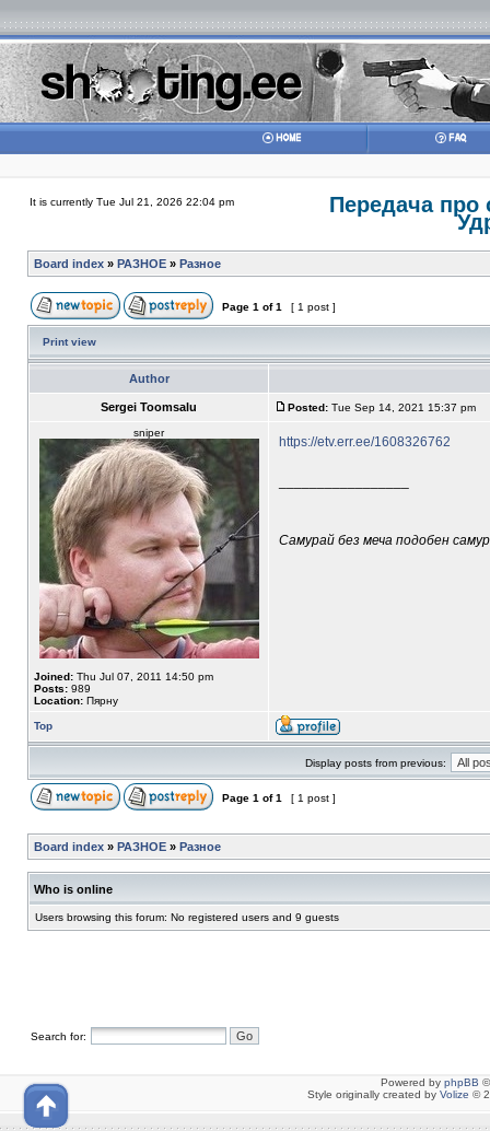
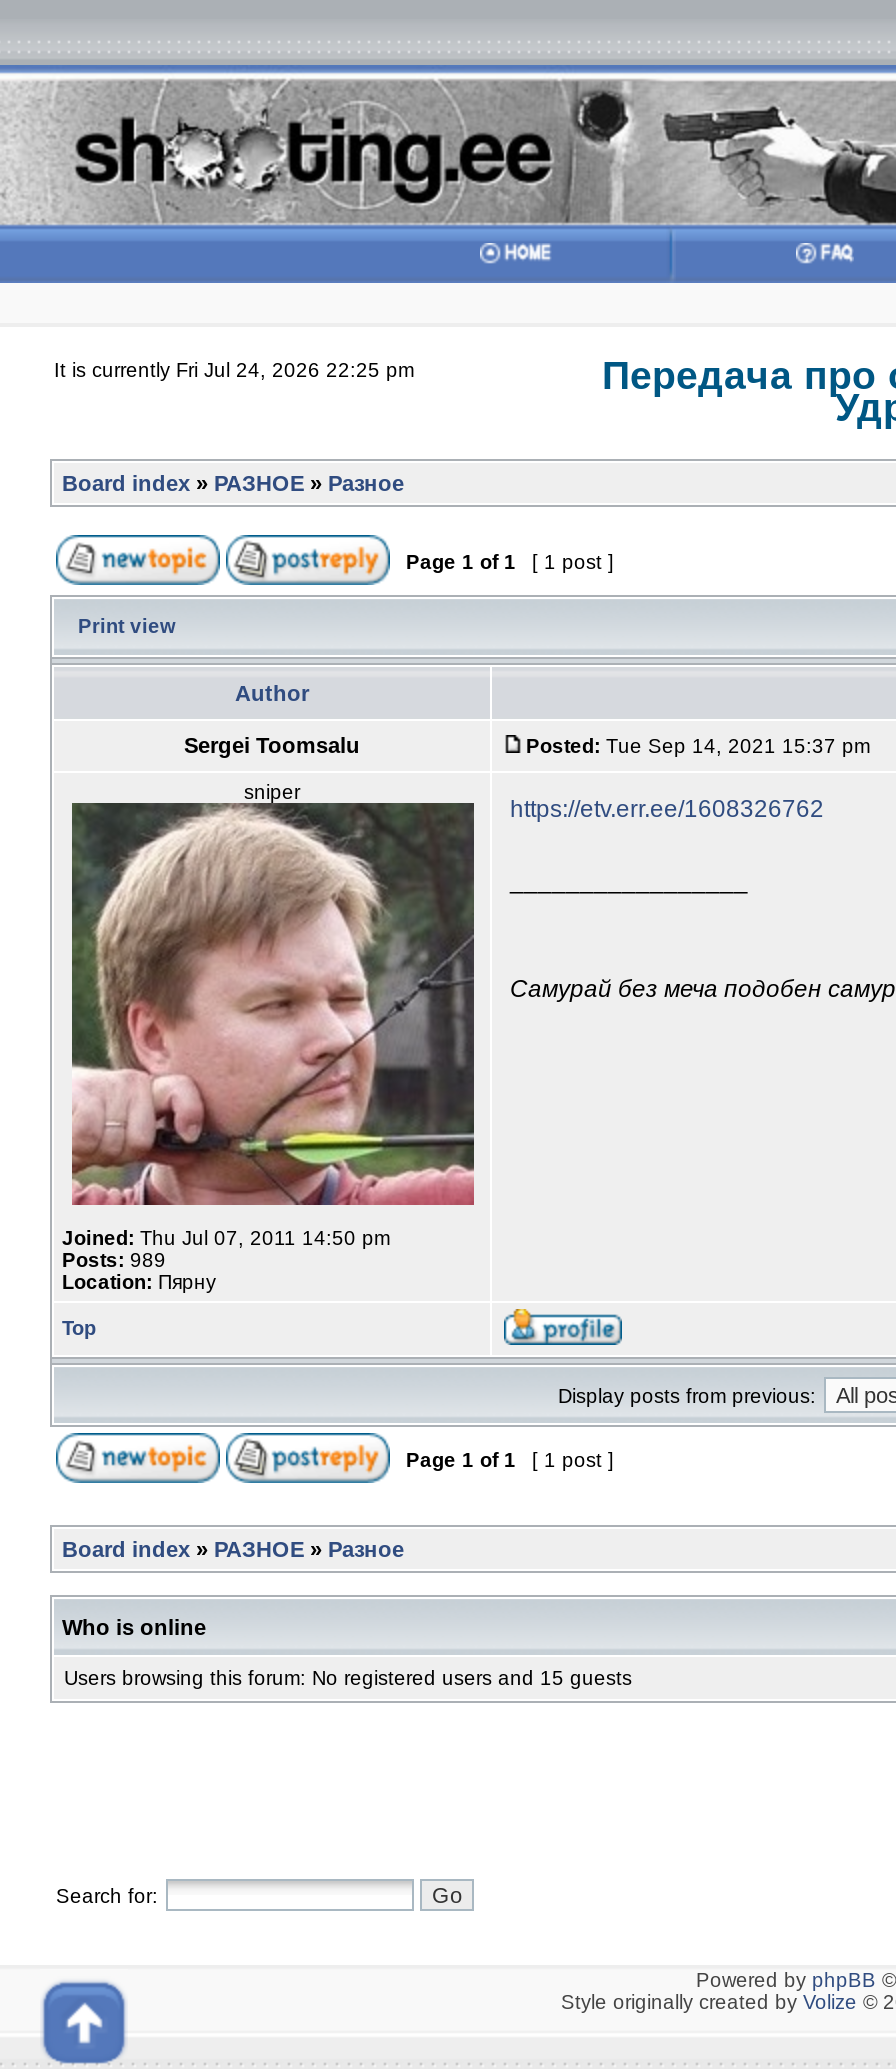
[30,196,234,208] It is currently Tue Jul 21, 2026 22:04 pm -> [54,359,414,381] It is currently Fri Jul 24, 2026 22:25 pm
[35,911,339,923] Users browsing this forum: No registered users and 9 guests -> [64,1667,632,1689] Users browsing this forum: No registered users and 15 guests

